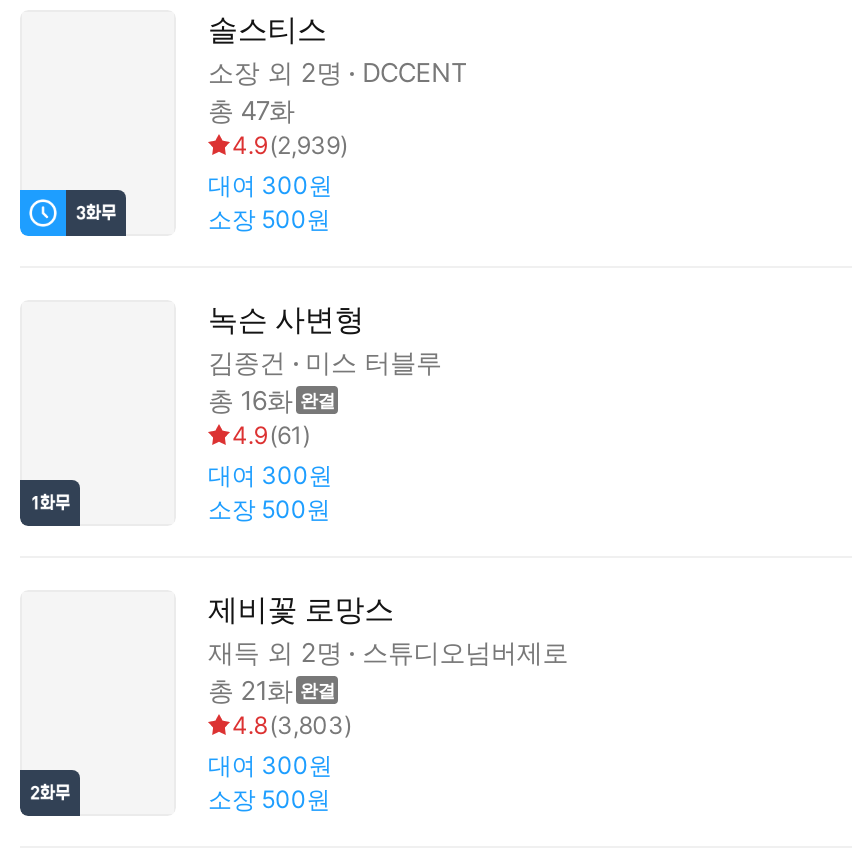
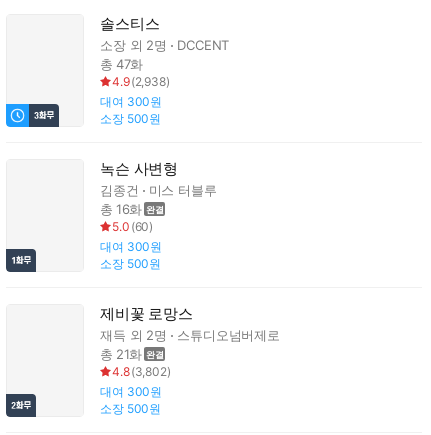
[232,130,348,160] 4.9(2,939) -> [112,74,170,89] 4.9(2,938)
[232,420,310,450] 4.9(61) -> [112,219,153,234] 5.0(60)
[232,710,352,740] 4.8(3,803) -> [112,364,171,379] 4.8(3,802)

